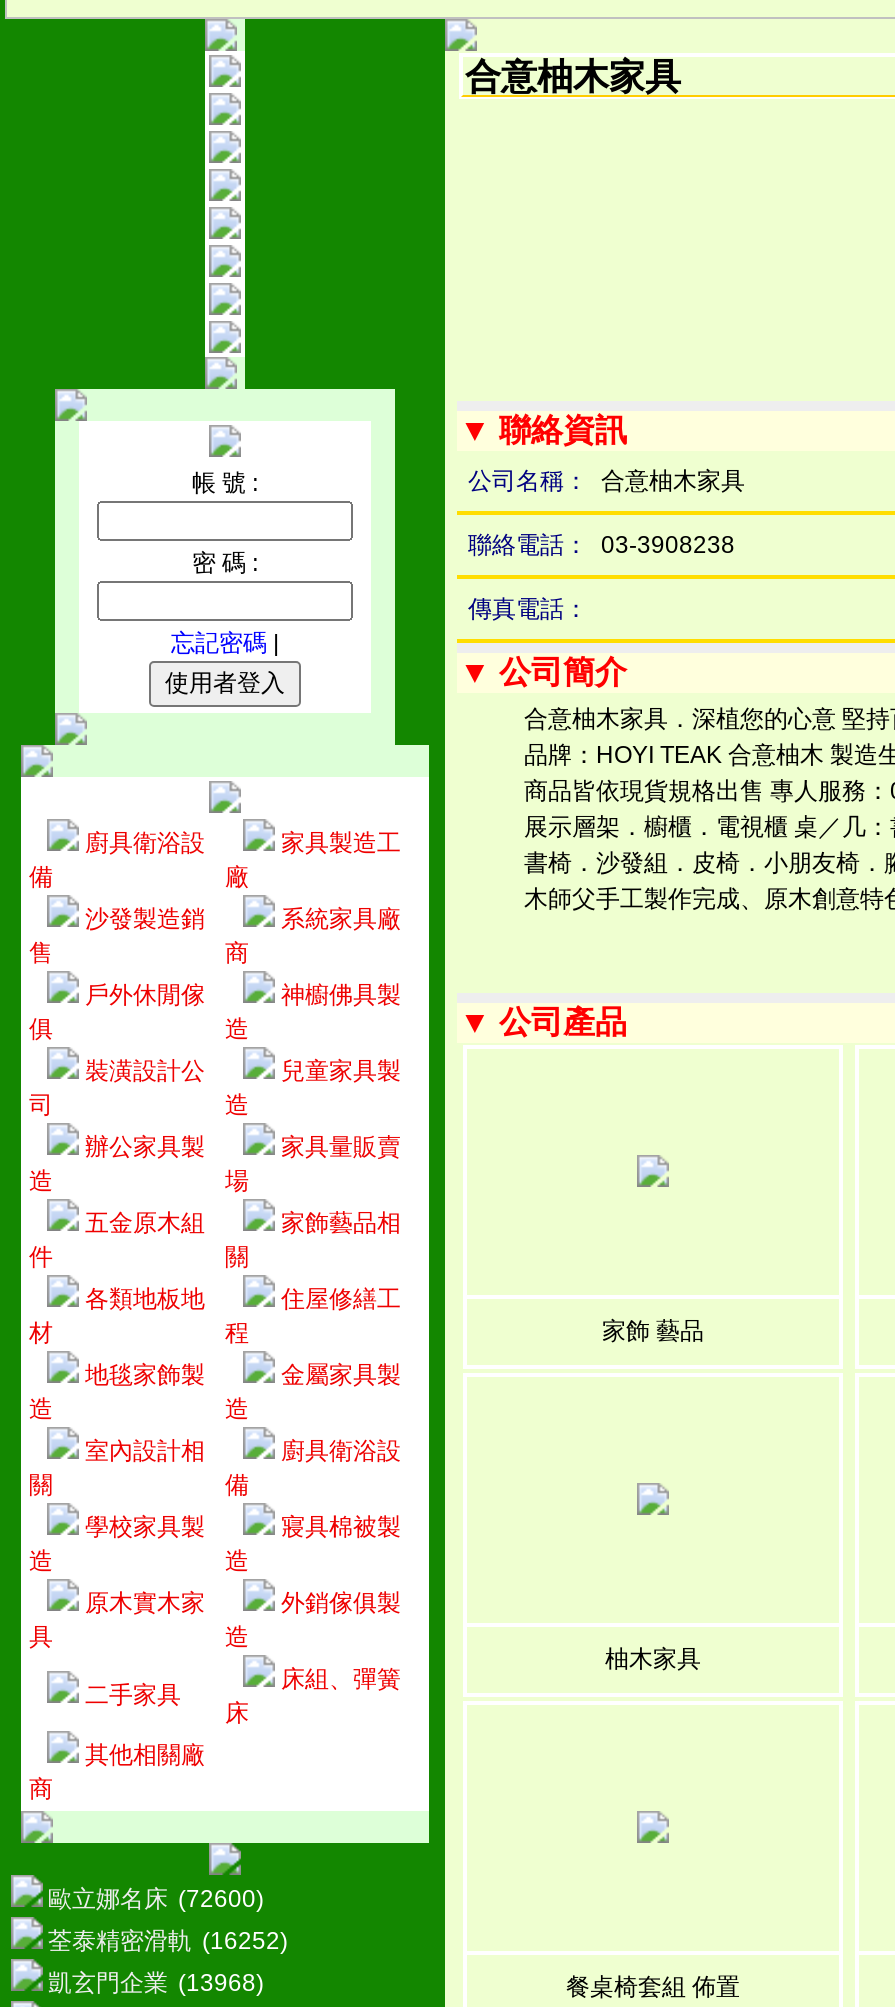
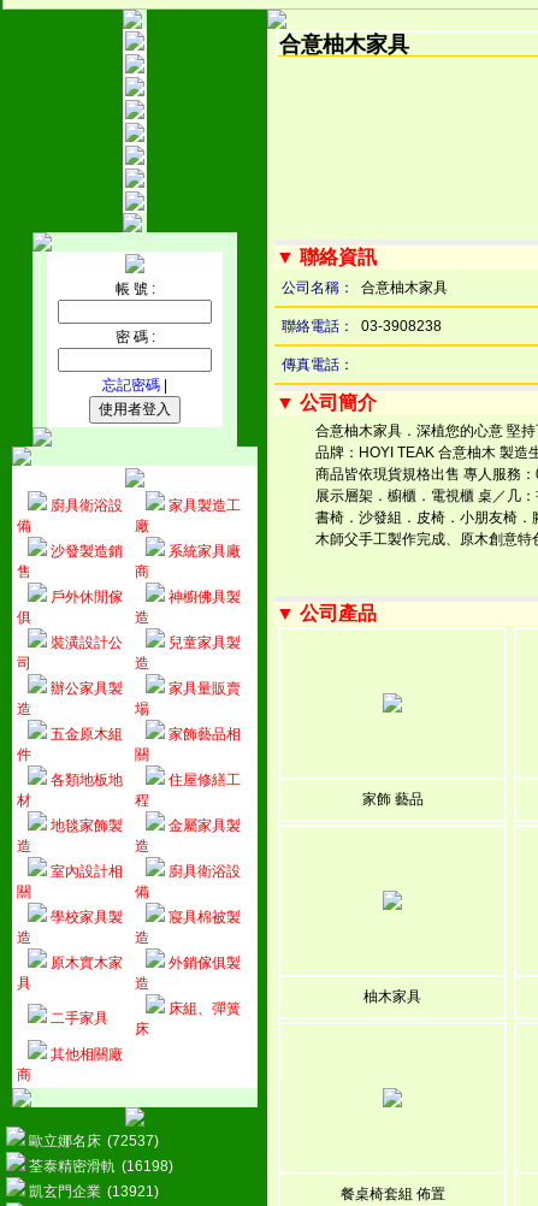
[48,1885,264,1913] 歐立娜名床 (72600) -> [28,1133,158,1149] 歐立娜名床 (72537)
[48,1927,288,1955] 荃泰精密滑軌 (16252) -> [28,1158,173,1175] 荃泰精密滑軌 (16198)
[48,1969,264,1997] 凱玄門企業 (13968) -> [28,1183,158,1200] 凱玄門企業 (13921)

